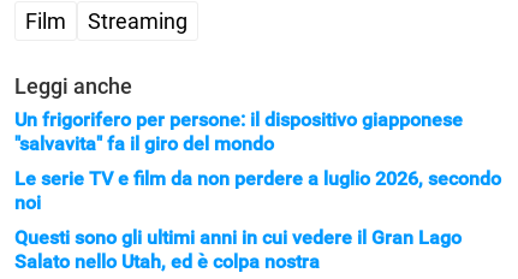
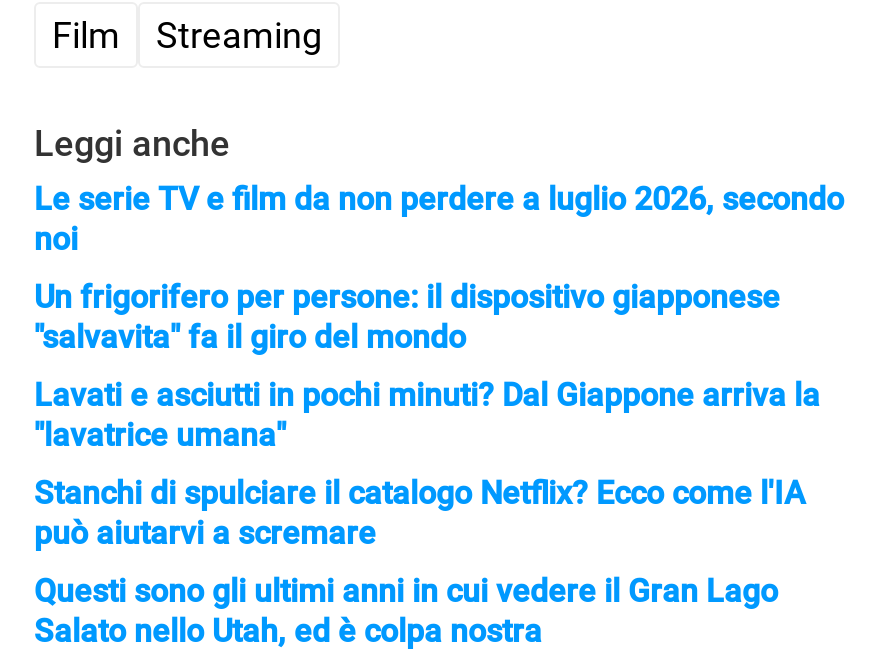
none -> [34,376,820,552] Lavati e asciutti in pochi minuti? Dal Giappone arriva la | "lavatrice umana" | Stanchi di spulciare il catalogo Netflix? Ecco come l'IA | può aiutarvi a scremare
moved [14,167,501,214] -> [34,180,844,258]: Le serie TV e film da non perdere a luglio 2026, secondo | noi

